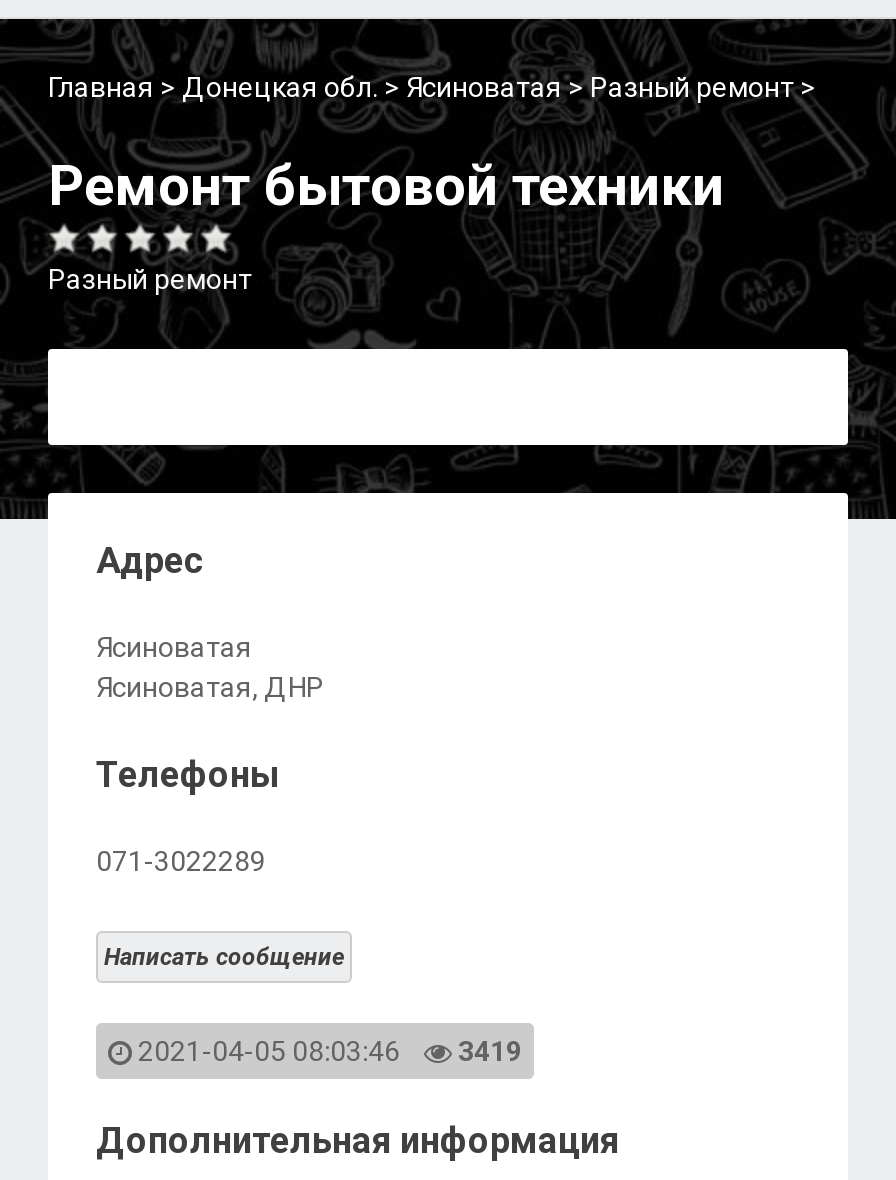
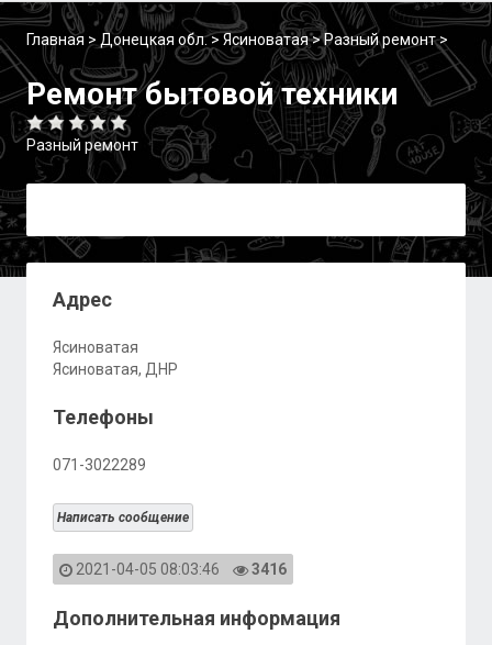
[132,1035,522,1067] 2021-04-05 08:03:46 3419 -> [72,560,287,578] 2021-04-05 08:03:46 3416

